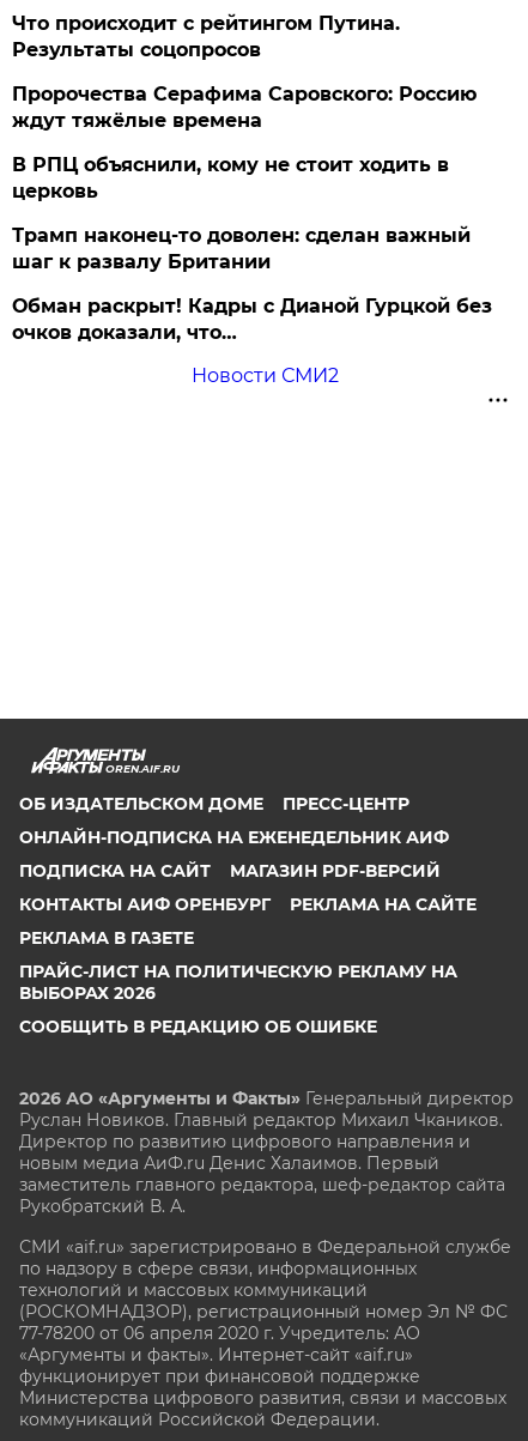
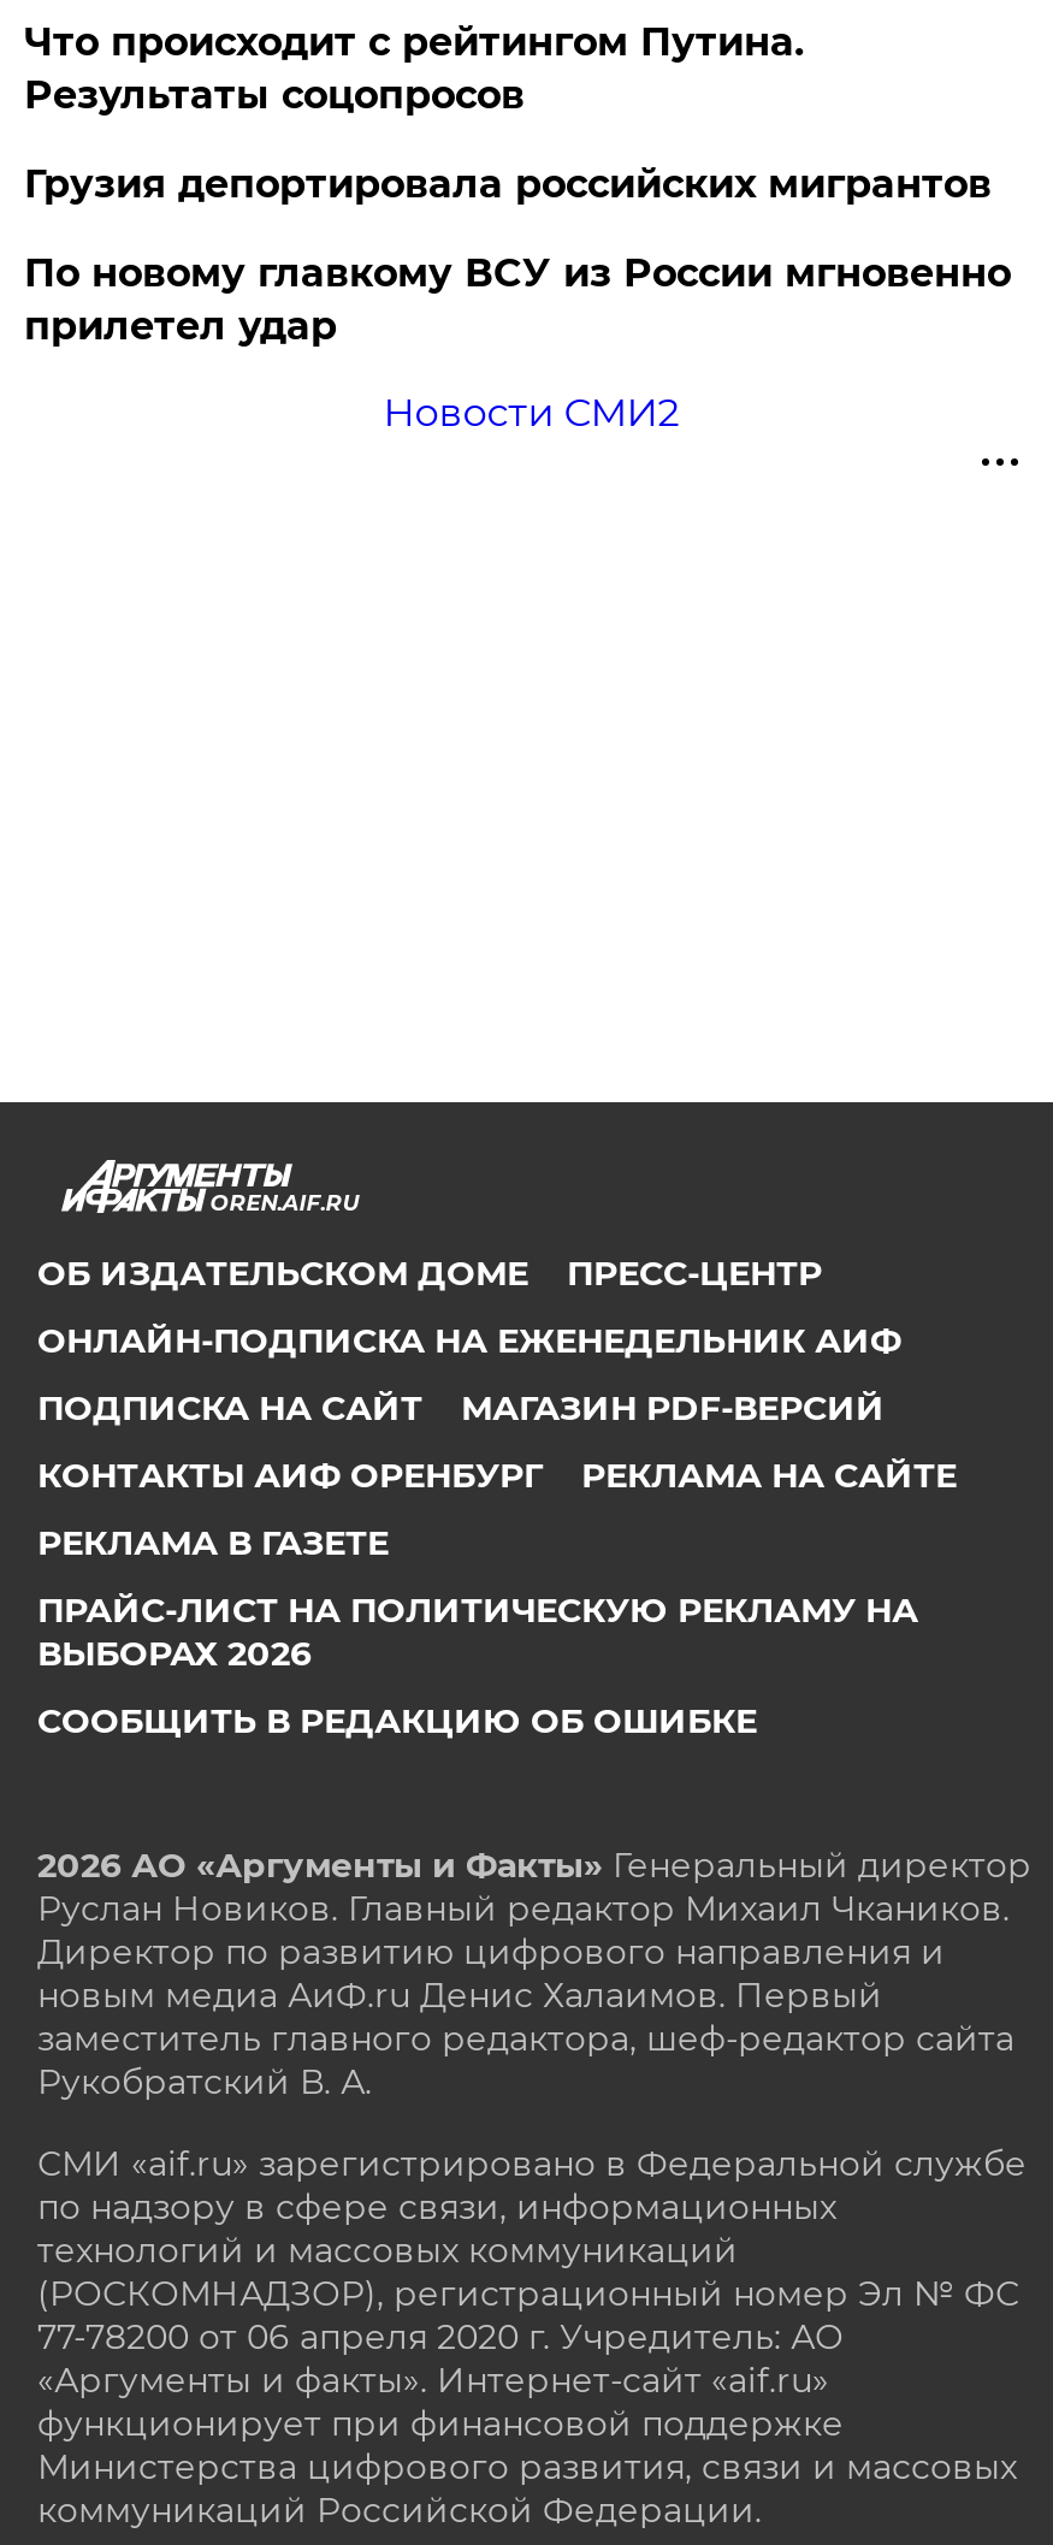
[12,83,493,344] Пророчества Серафима Саровского: Россию | ждут тяжёлые времена | В РПЦ объяснили, кому не стоит ходить в | церковь | Трамп наконец-то доволен: сделан важный | шаг к развалу Британии | Обман раскрыт! Кадры с Дианой Гурцкой без | очков доказали, что… -> [24,161,1011,349] Грузия депортировала российских мигрантов | По новому главкому ВСУ из России мгновенно | прилетел удар

